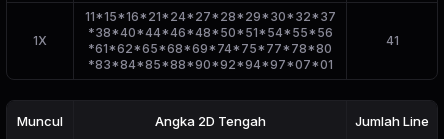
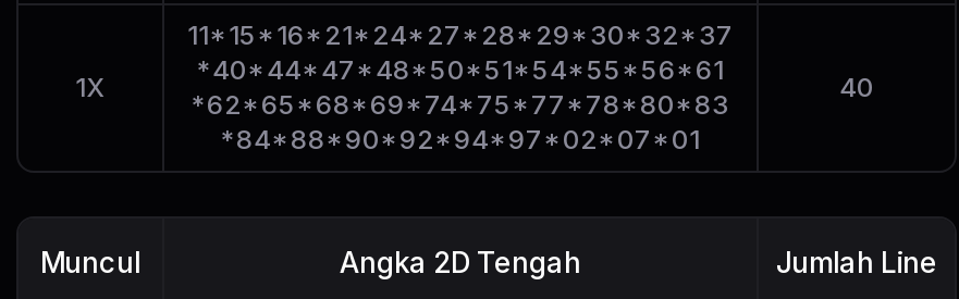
[87,25,332,40] *38*40*44*46*48*50*51*54*55*56 -> [197,53,724,86] *40*44*47*48*50*51*54*55*56*61
[385,33,398,48] 41 -> [839,71,874,103] 40
[88,41,332,56] *61*62*65*68*69*74*75*77*78*80 -> [192,88,729,121] *62*65*68*69*74*75*77*78*80*83
[87,57,332,72] *83*84*85*88*90*92*94*97*07*01 -> [221,123,700,155] *84*88*90*92*94*97*02*07*01

